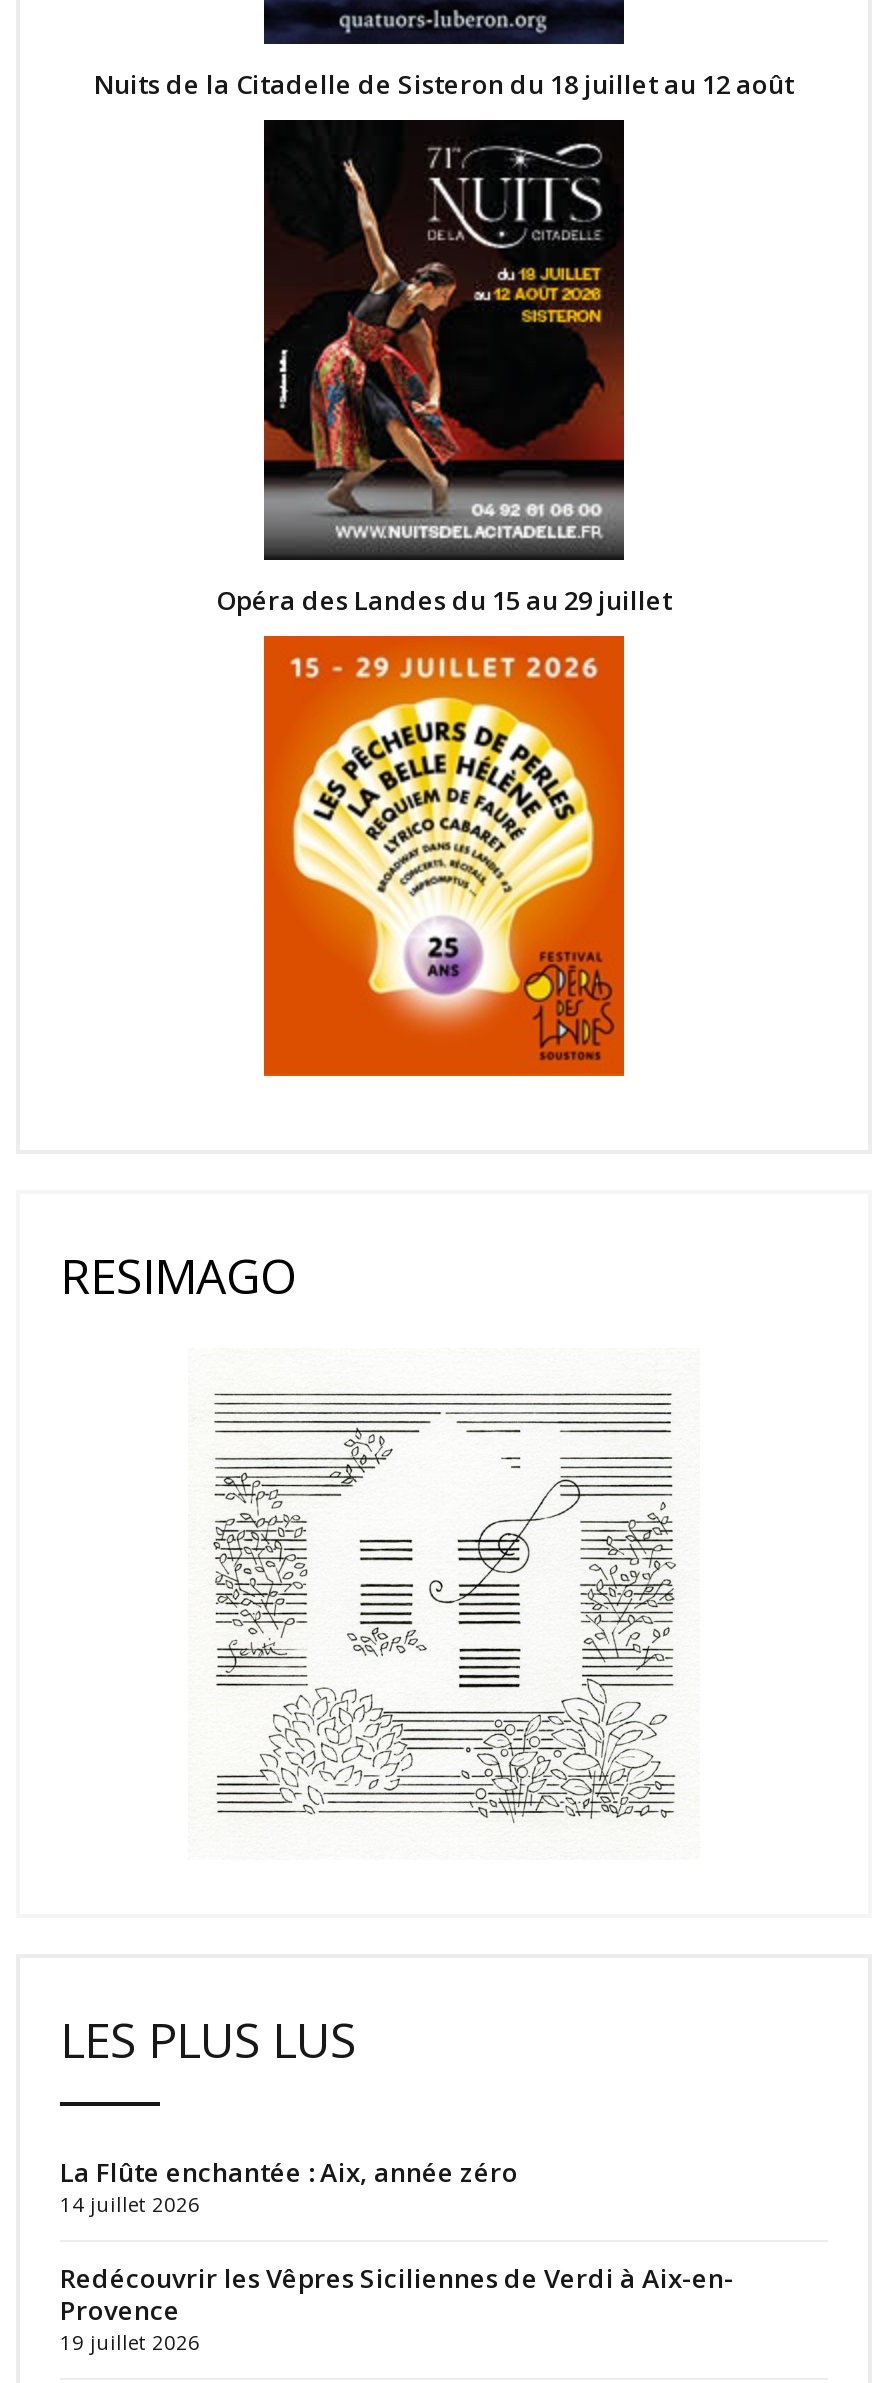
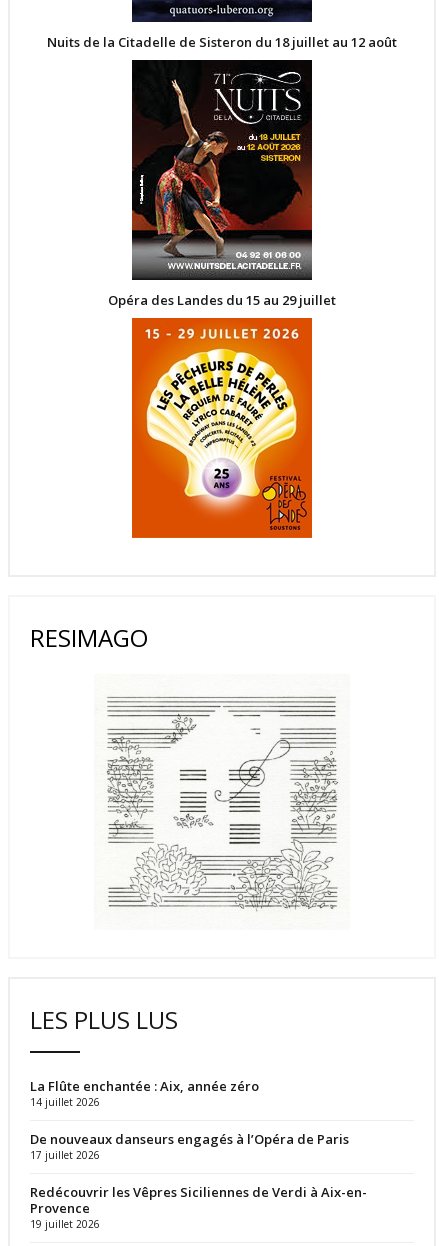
none -> [30,1130,349,1162] De nouveaux danseurs engagés à l’Opéra de Paris | 17 juillet 2026

